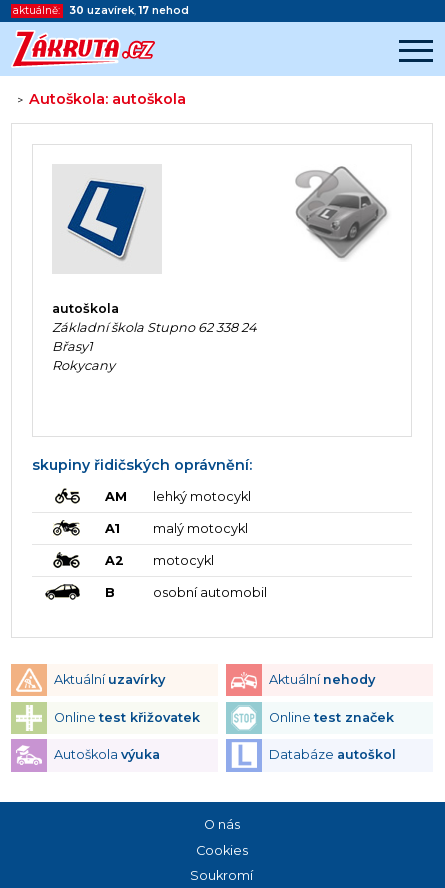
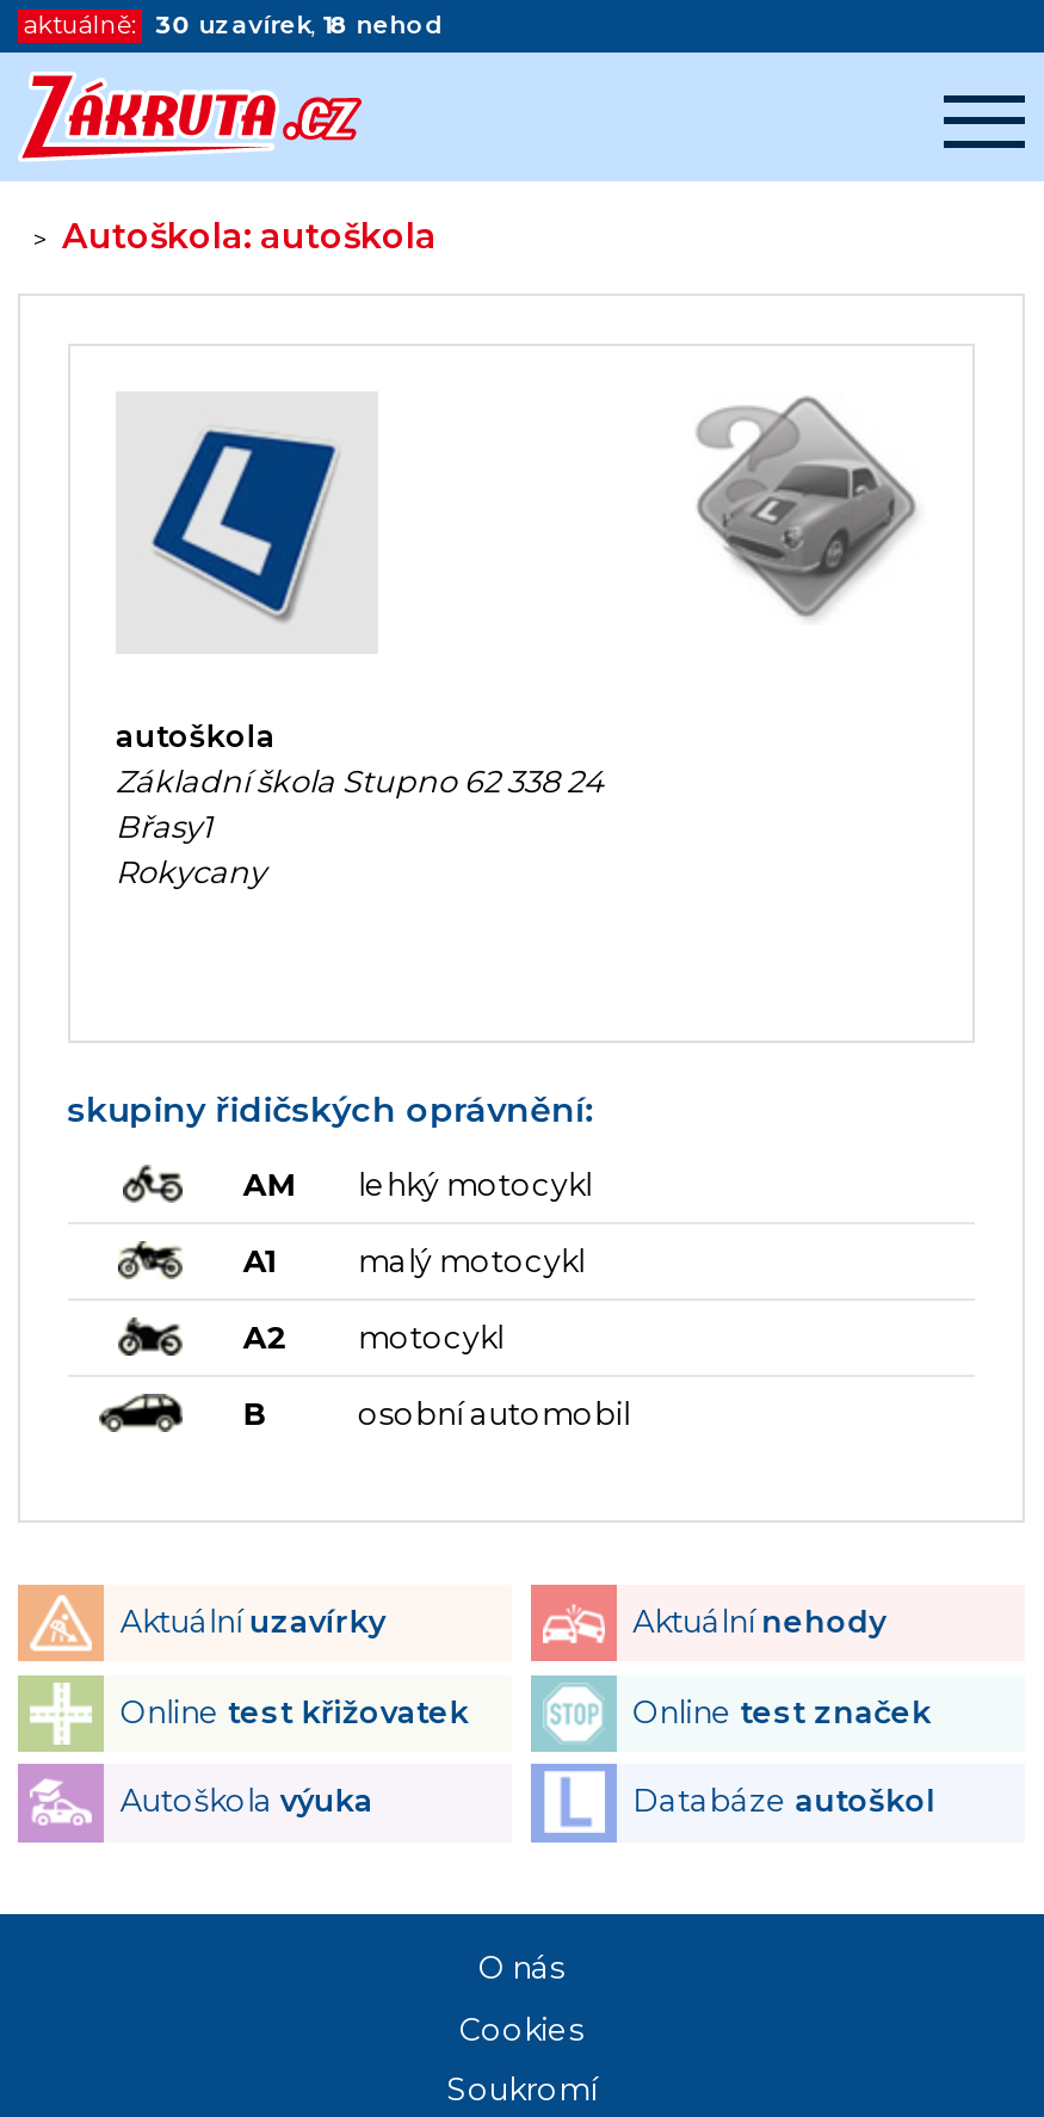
[69,4,189,17] 30 uzavírek, 17 nehod -> [155,10,444,41] 30 uzavírek, 18 nehod

